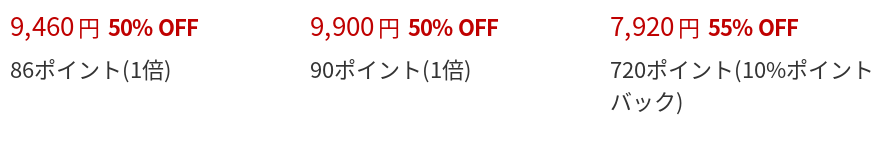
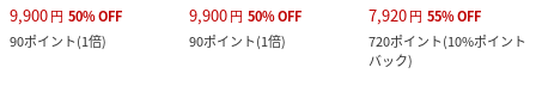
[10,6,198,44] 9,460 円 50% OFF -> [10,3,122,26] 9,900 円 50% OFF
[10,52,172,86] 86ポイント(1倍) -> [10,31,106,51] 90ポイント(1倍)

